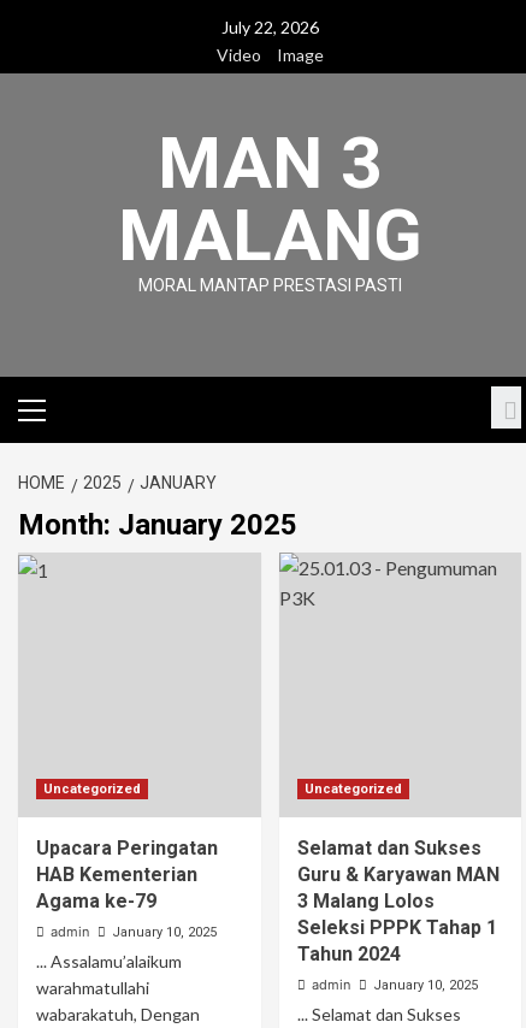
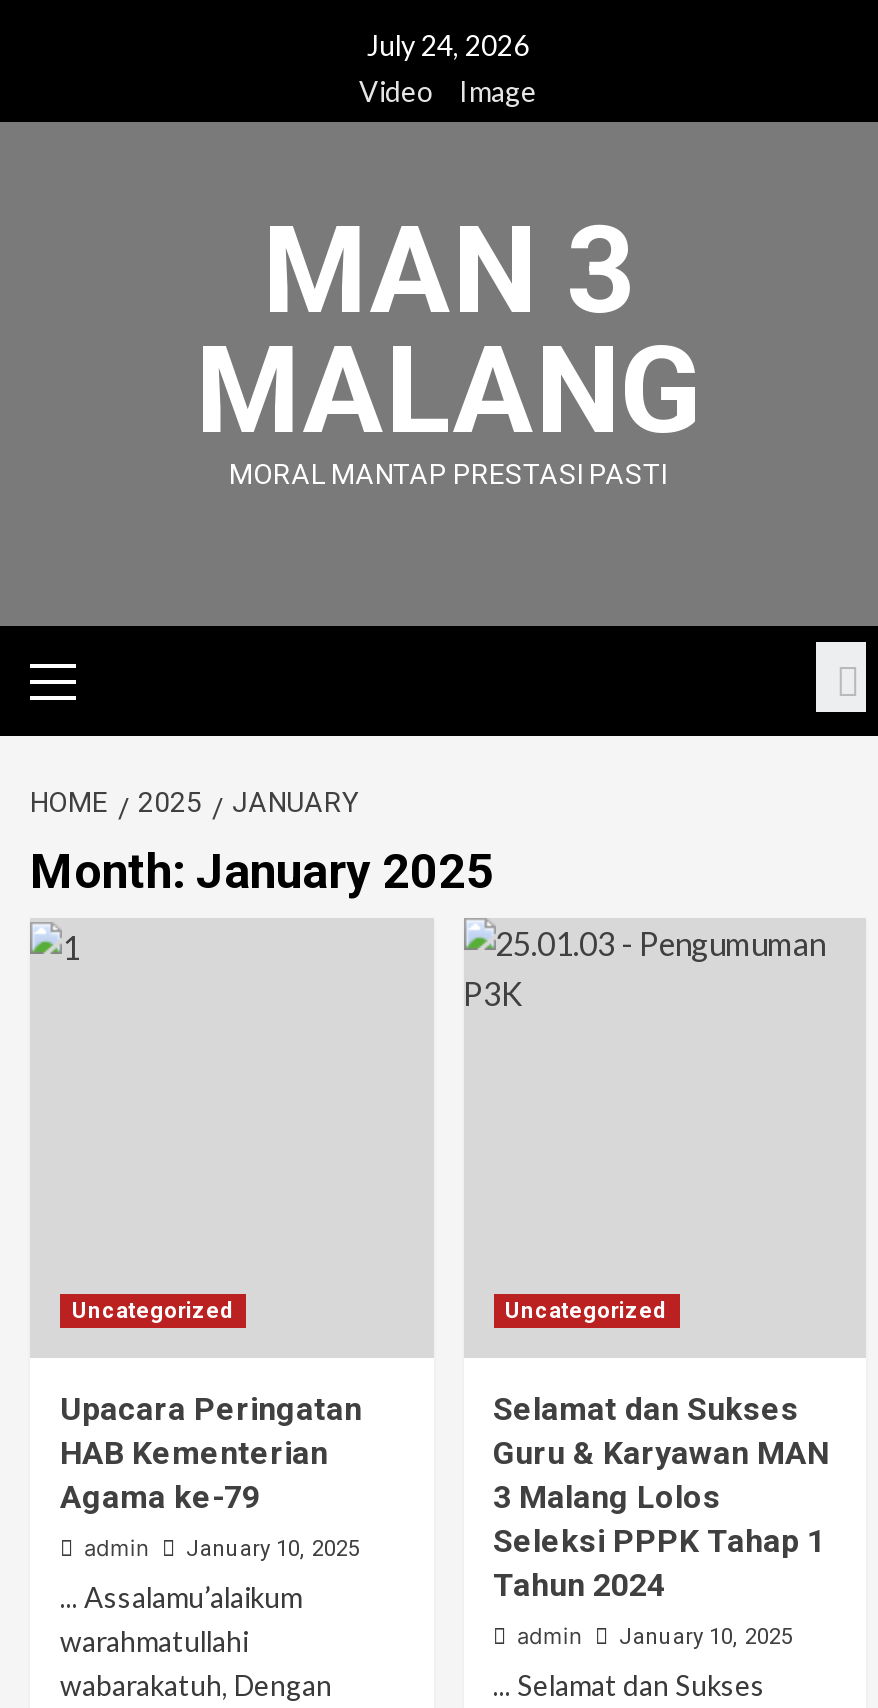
[221,17,318,37] July 22, 2026 -> [367,28,529,62] July 24, 2026

